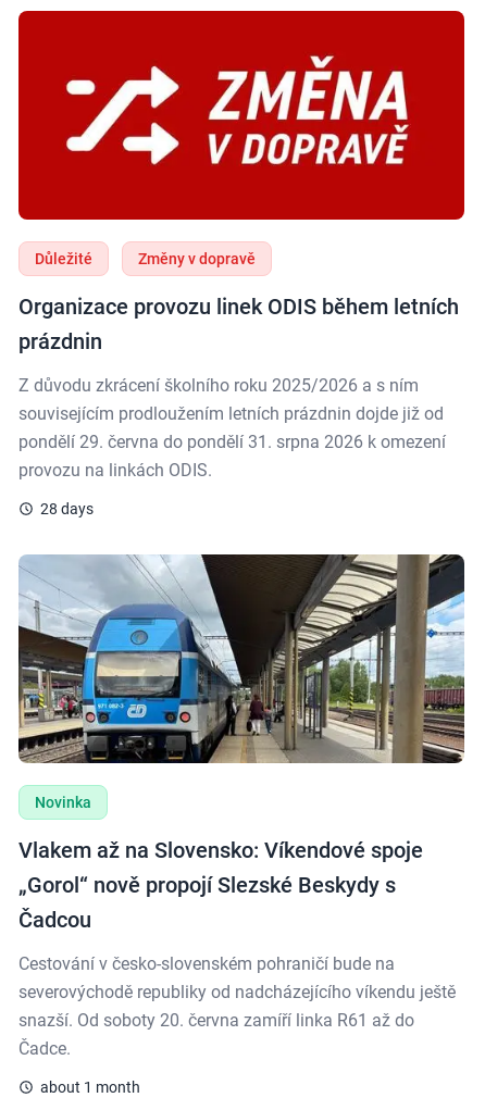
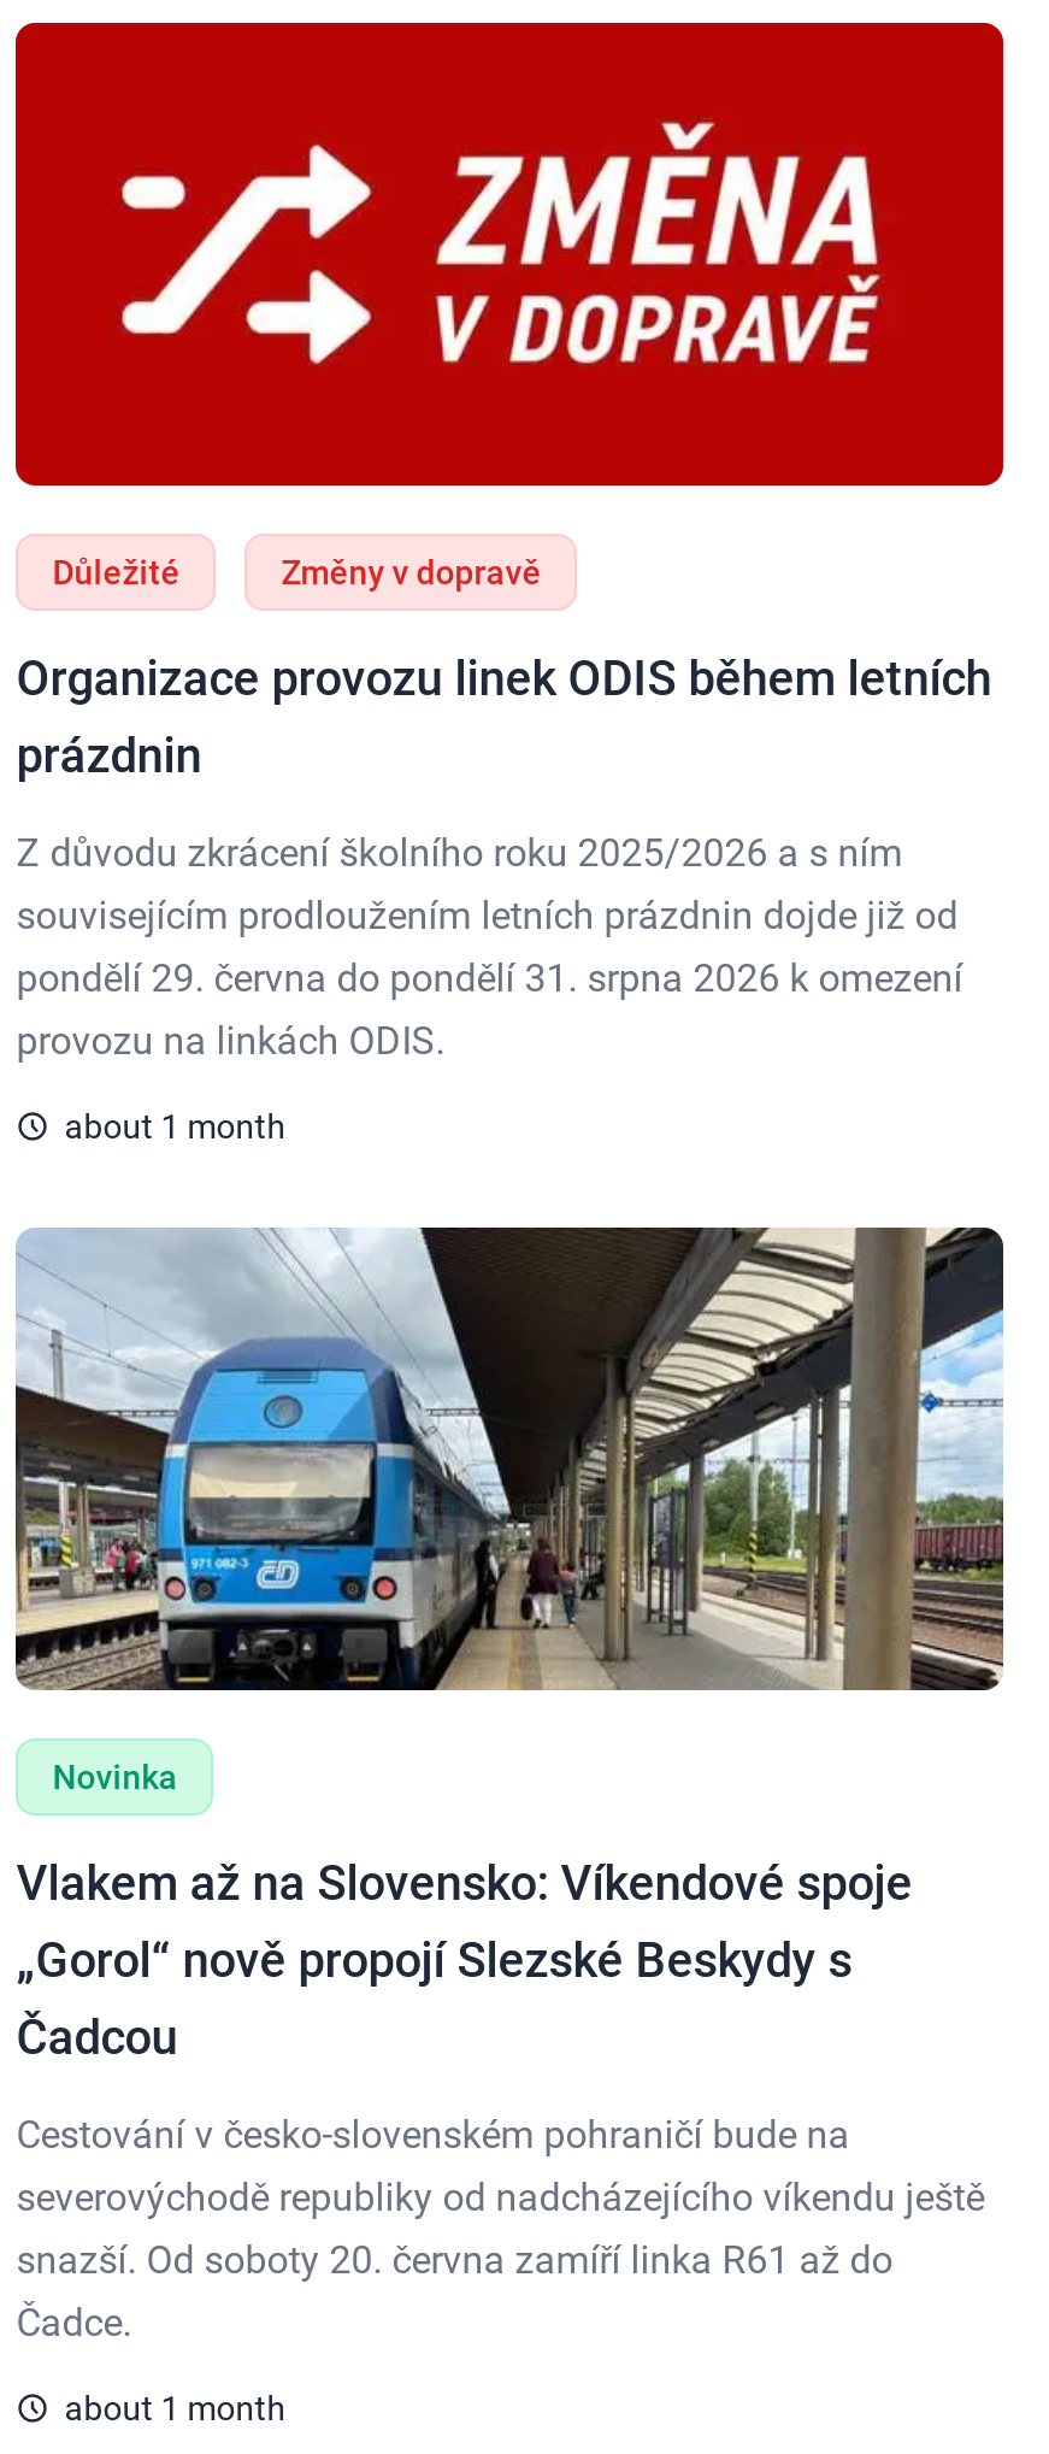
[40,500,94,518] 28 days -> [64,1108,286,1146] about 1 month

